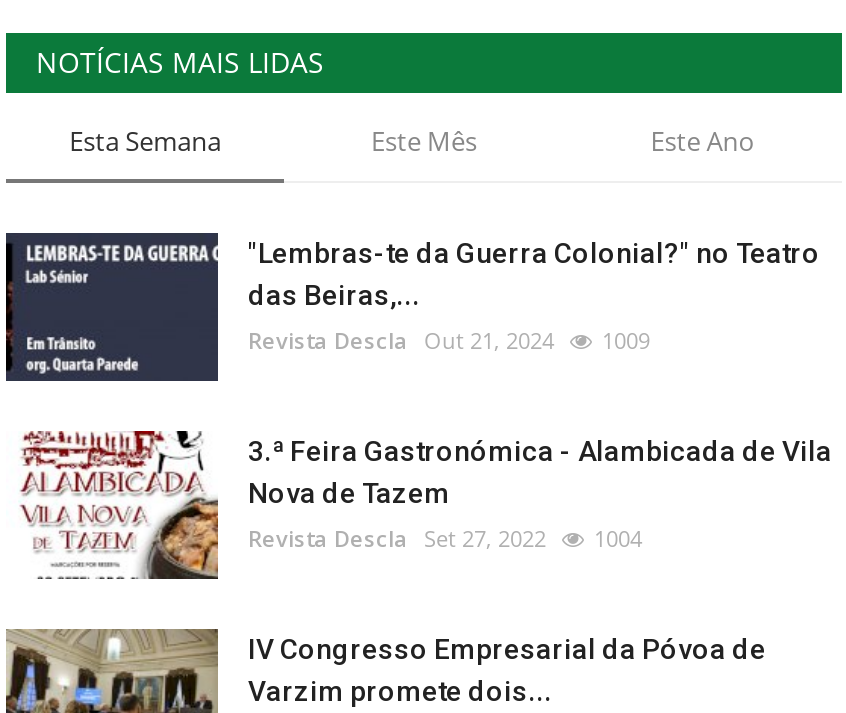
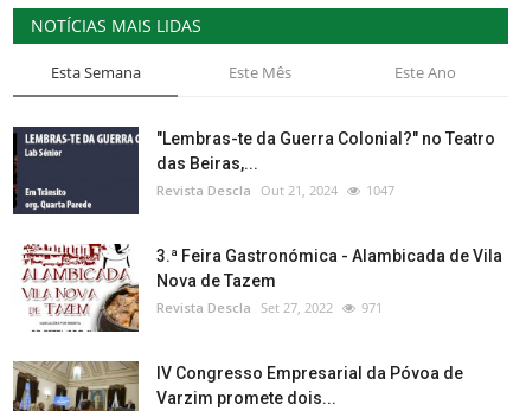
[248,325,650,355] Revista Descla Out 21, 2024 1009 -> [156,181,394,199] Revista Descla Out 21, 2024 1047
[248,523,642,553] Revista Descla Set 27, 2022 1004 -> [156,298,383,316] Revista Descla Set 27, 2022 971

